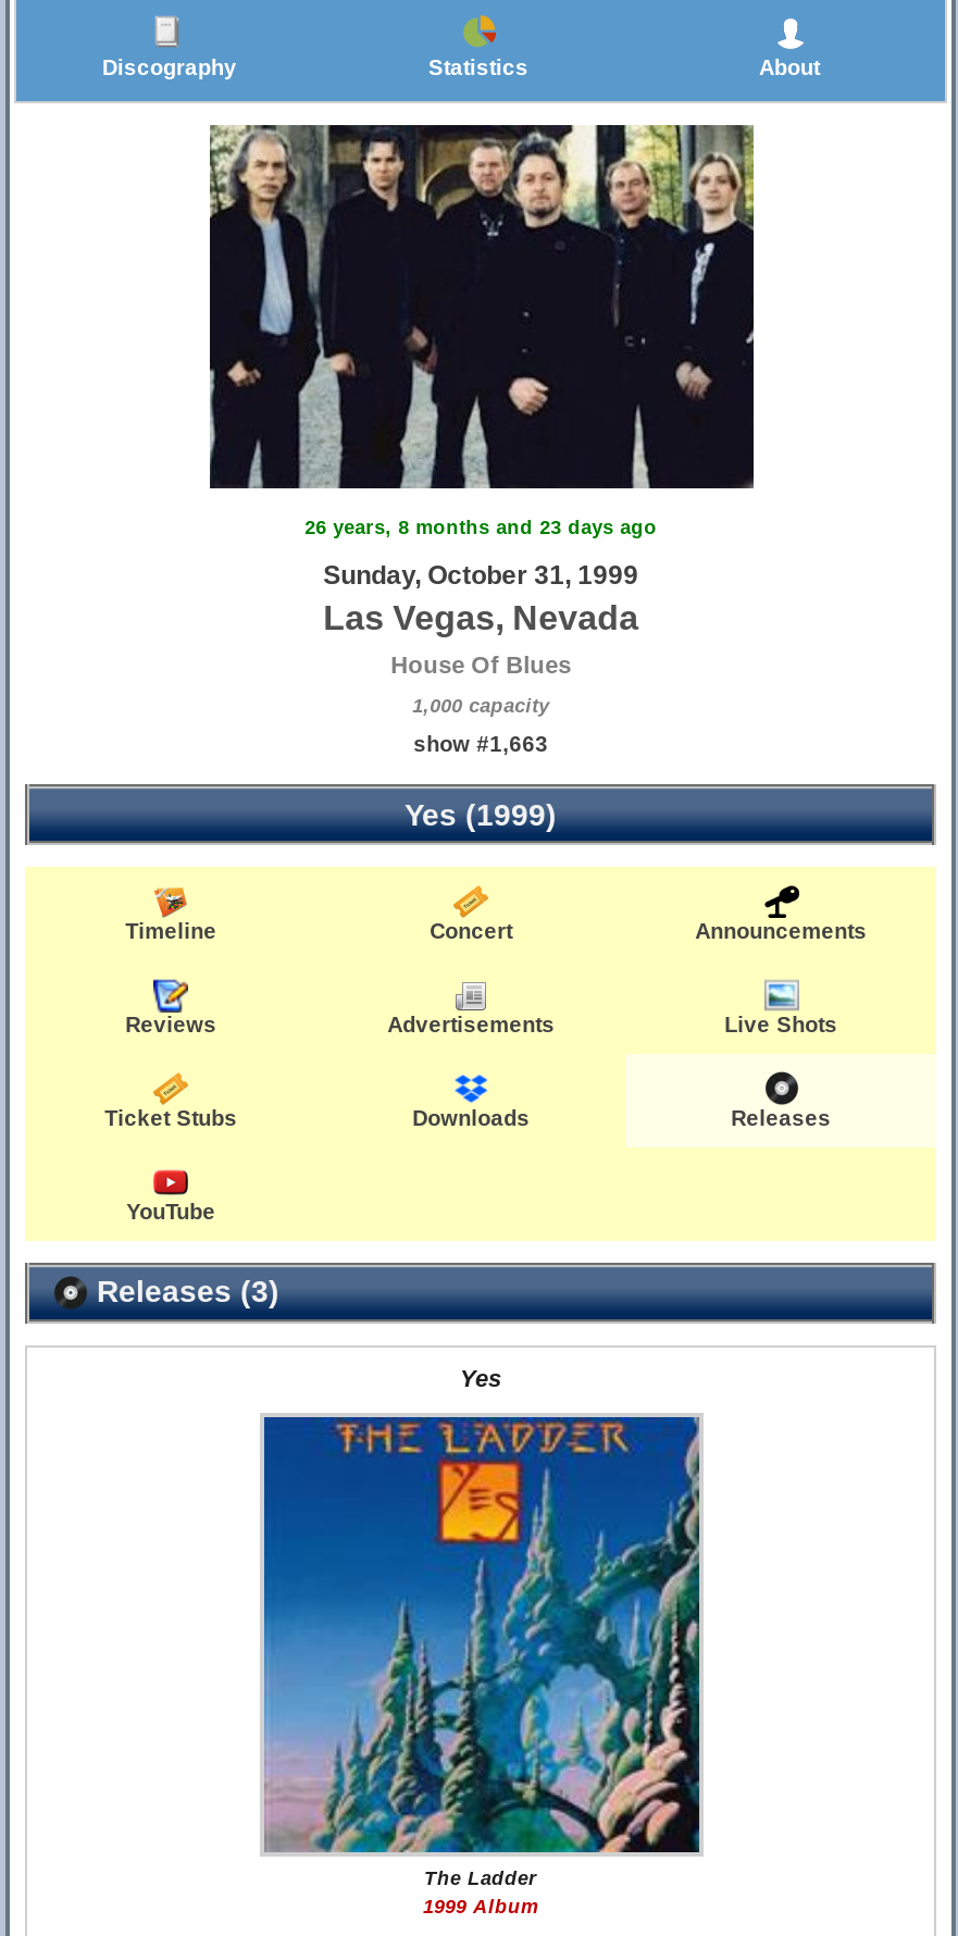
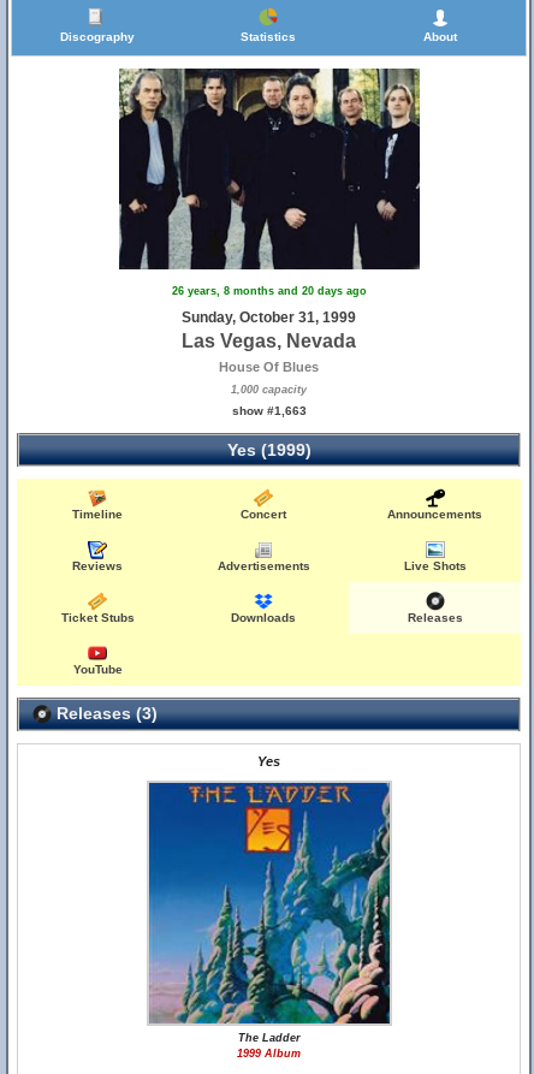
[305,517,657,538] 26 years, 8 months and 23 days ago -> [172,285,366,297] 26 years, 8 months and 20 days ago

